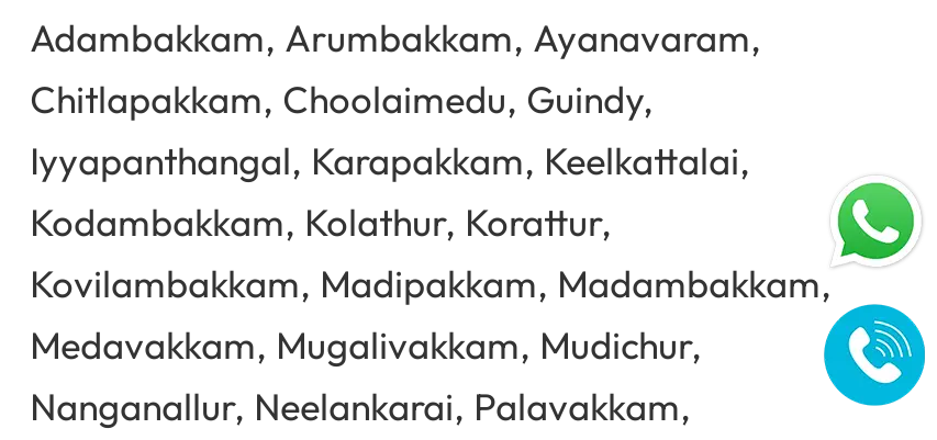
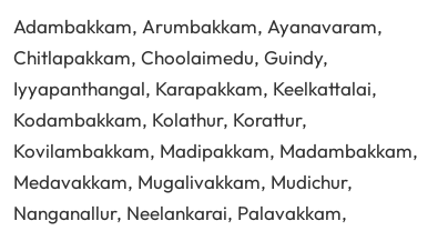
[835,180,916,263] [image] -> none
[822,301,927,408] [image] -> none

